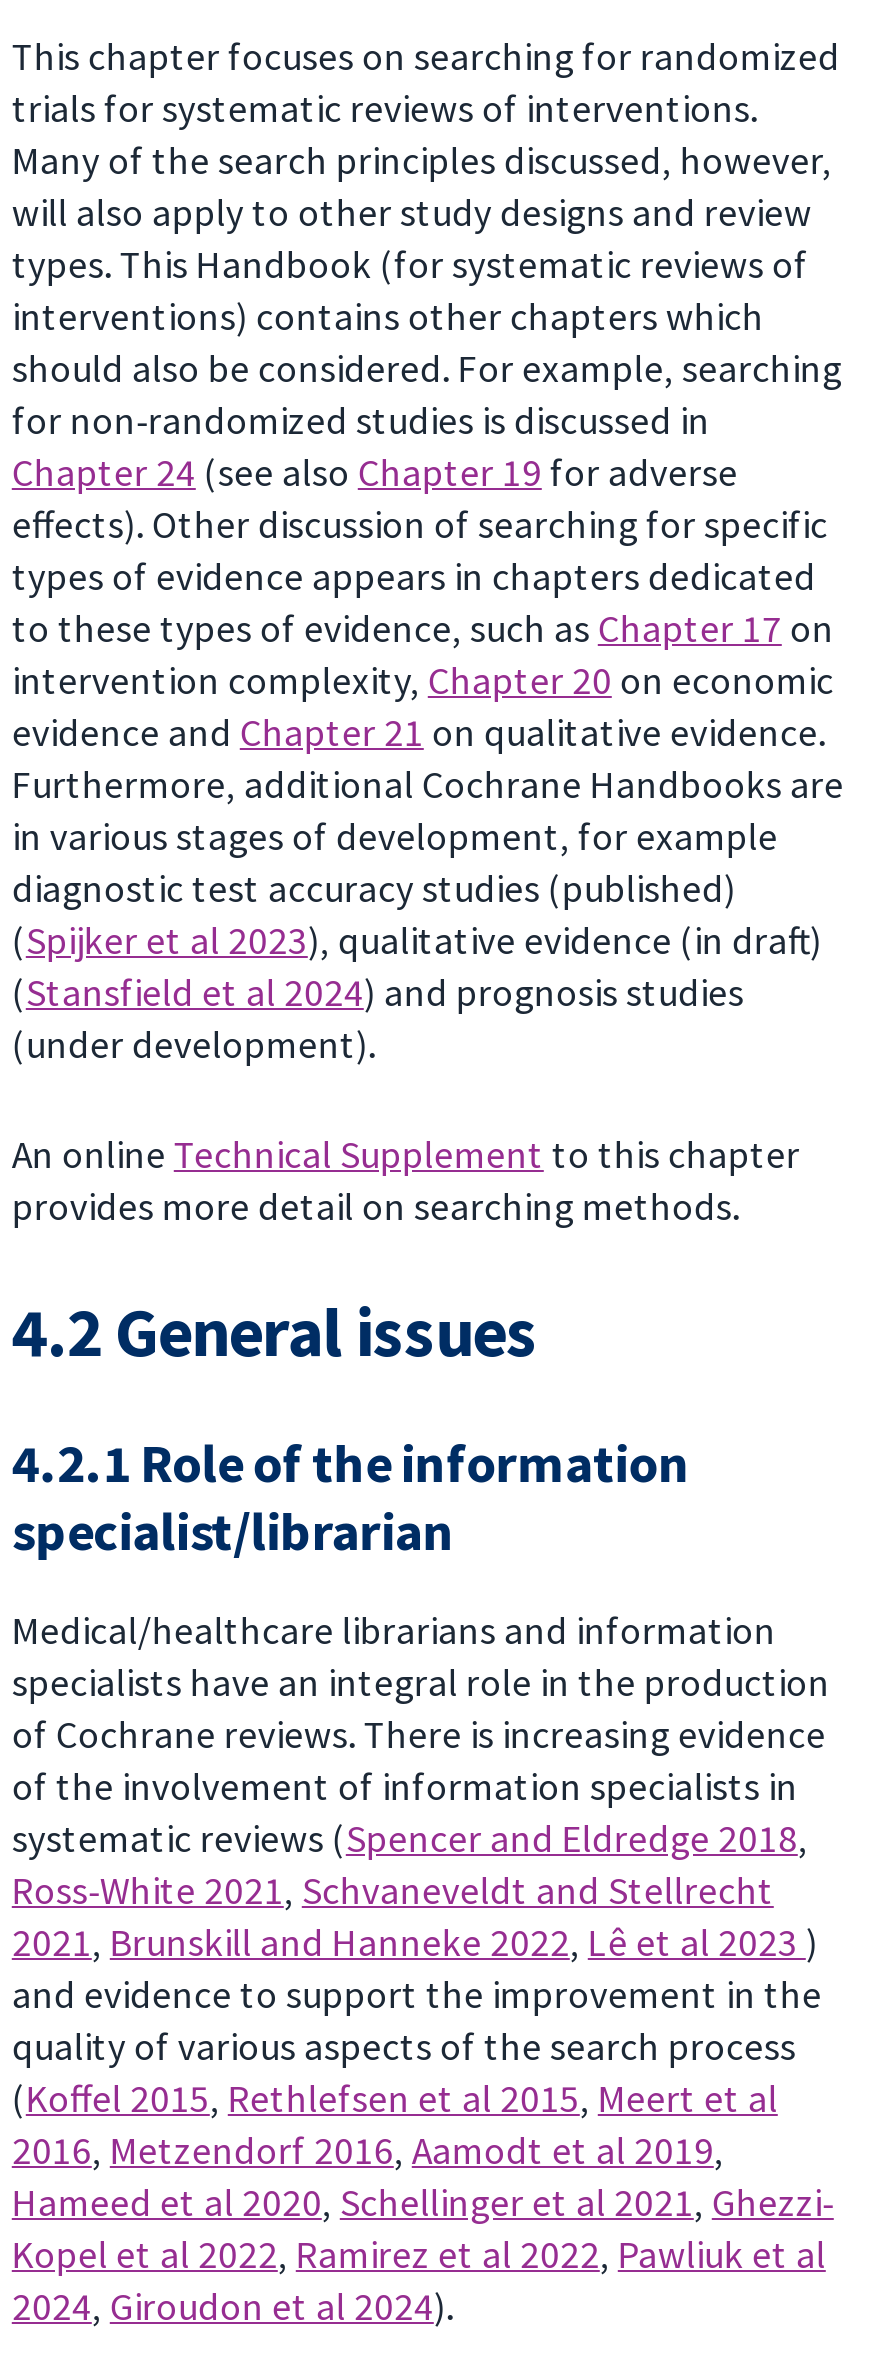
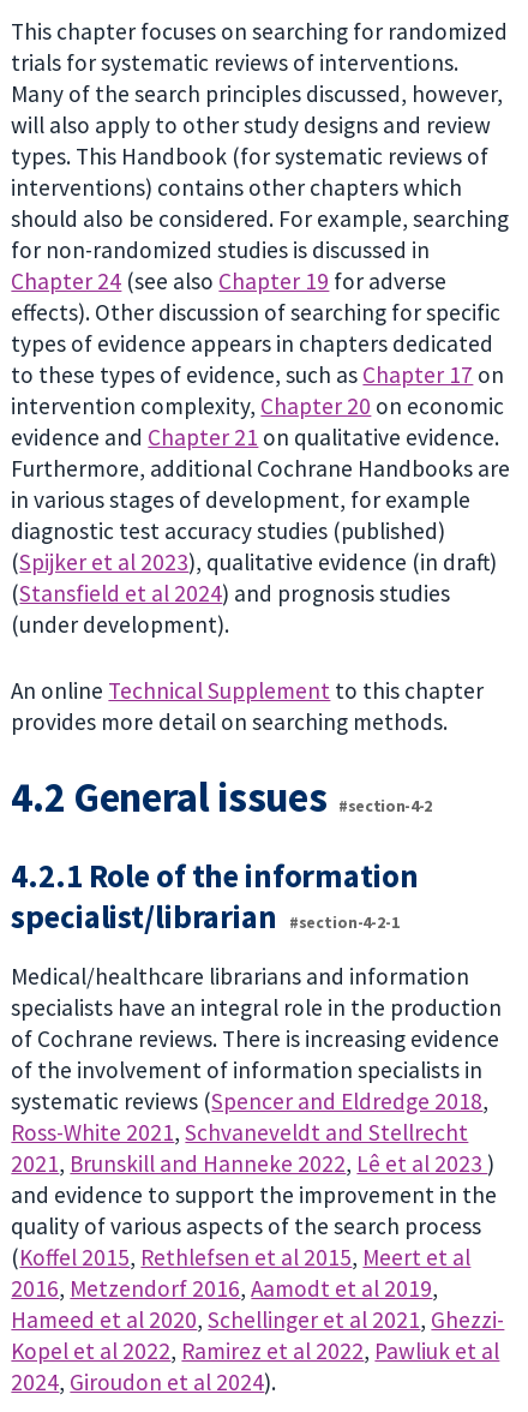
[12,1287,537,1373] 4.2 General issues -> [11,770,432,822] 4.2 General issues #section-4-2
[12,1497,454,1563] specialist/librarian -> [11,896,399,936] specialist/librarian #section-4-2-1

